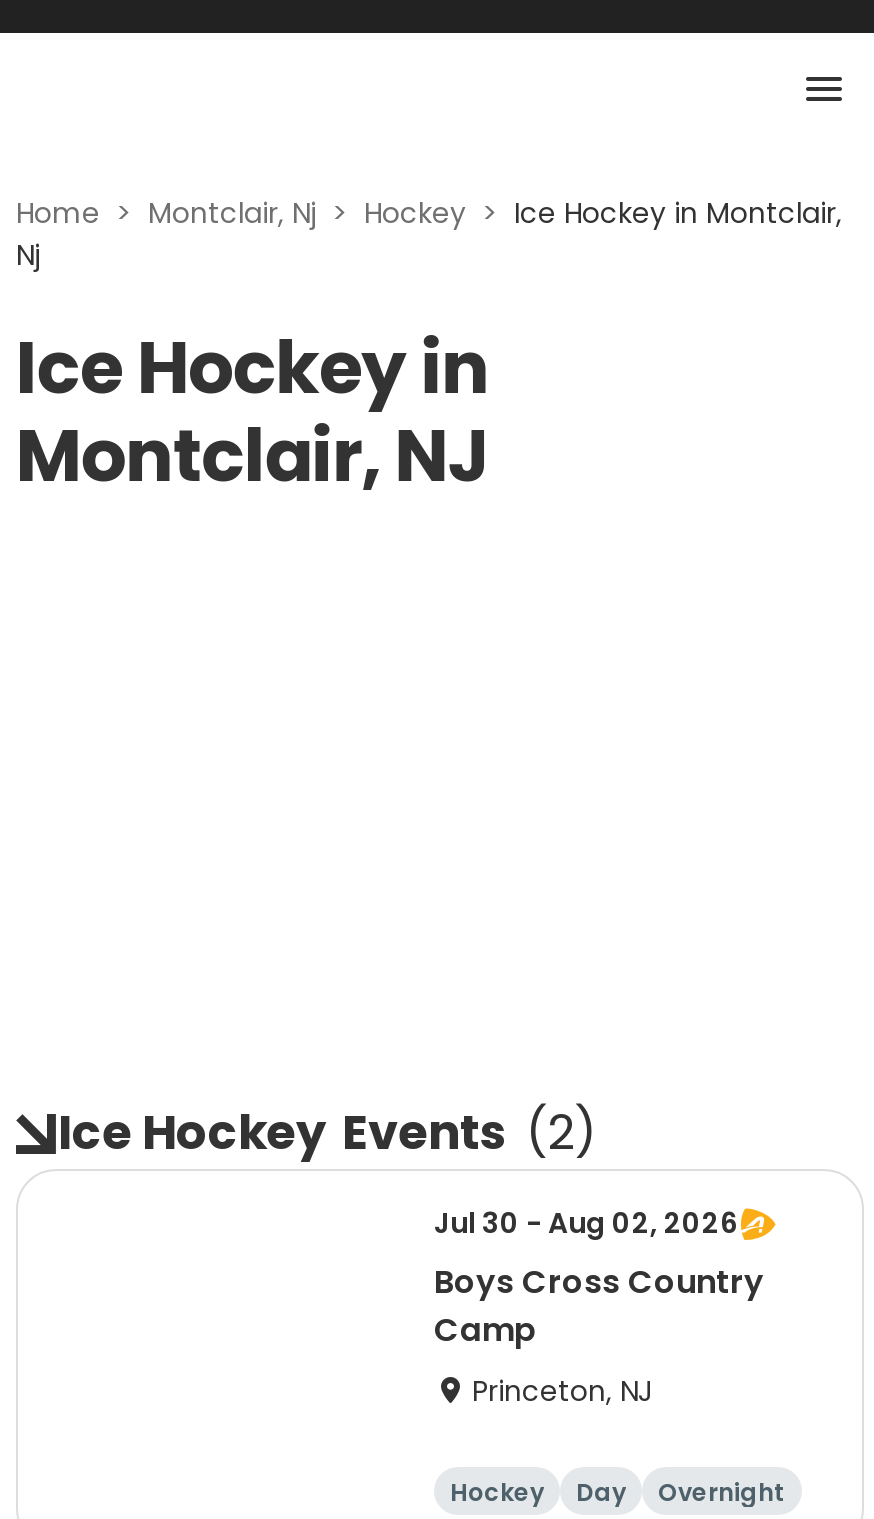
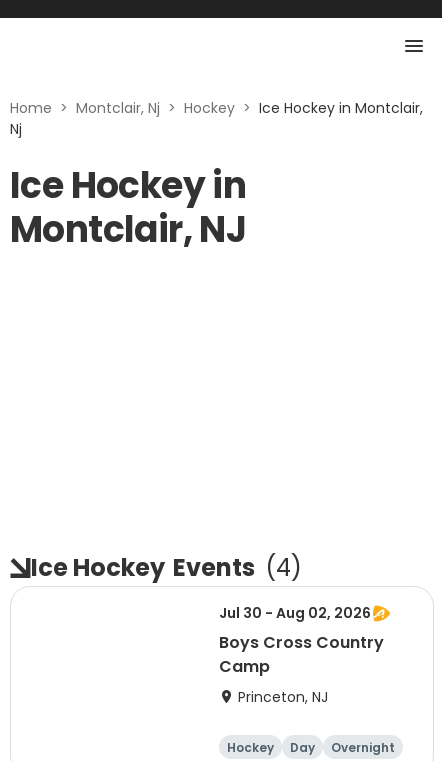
[58,1099,596,1165] Ice Hockey Events (2) -> [31,551,302,584] Ice Hockey Events (4)

